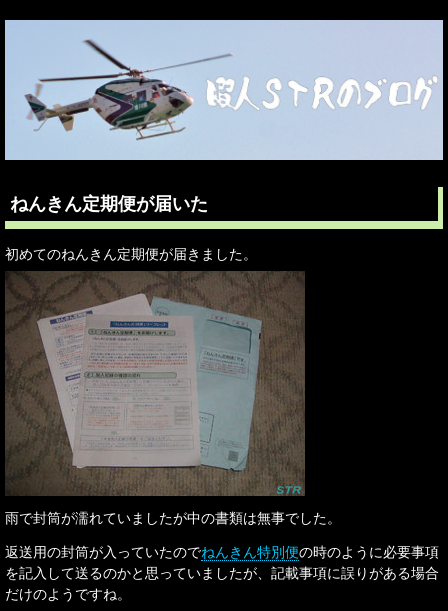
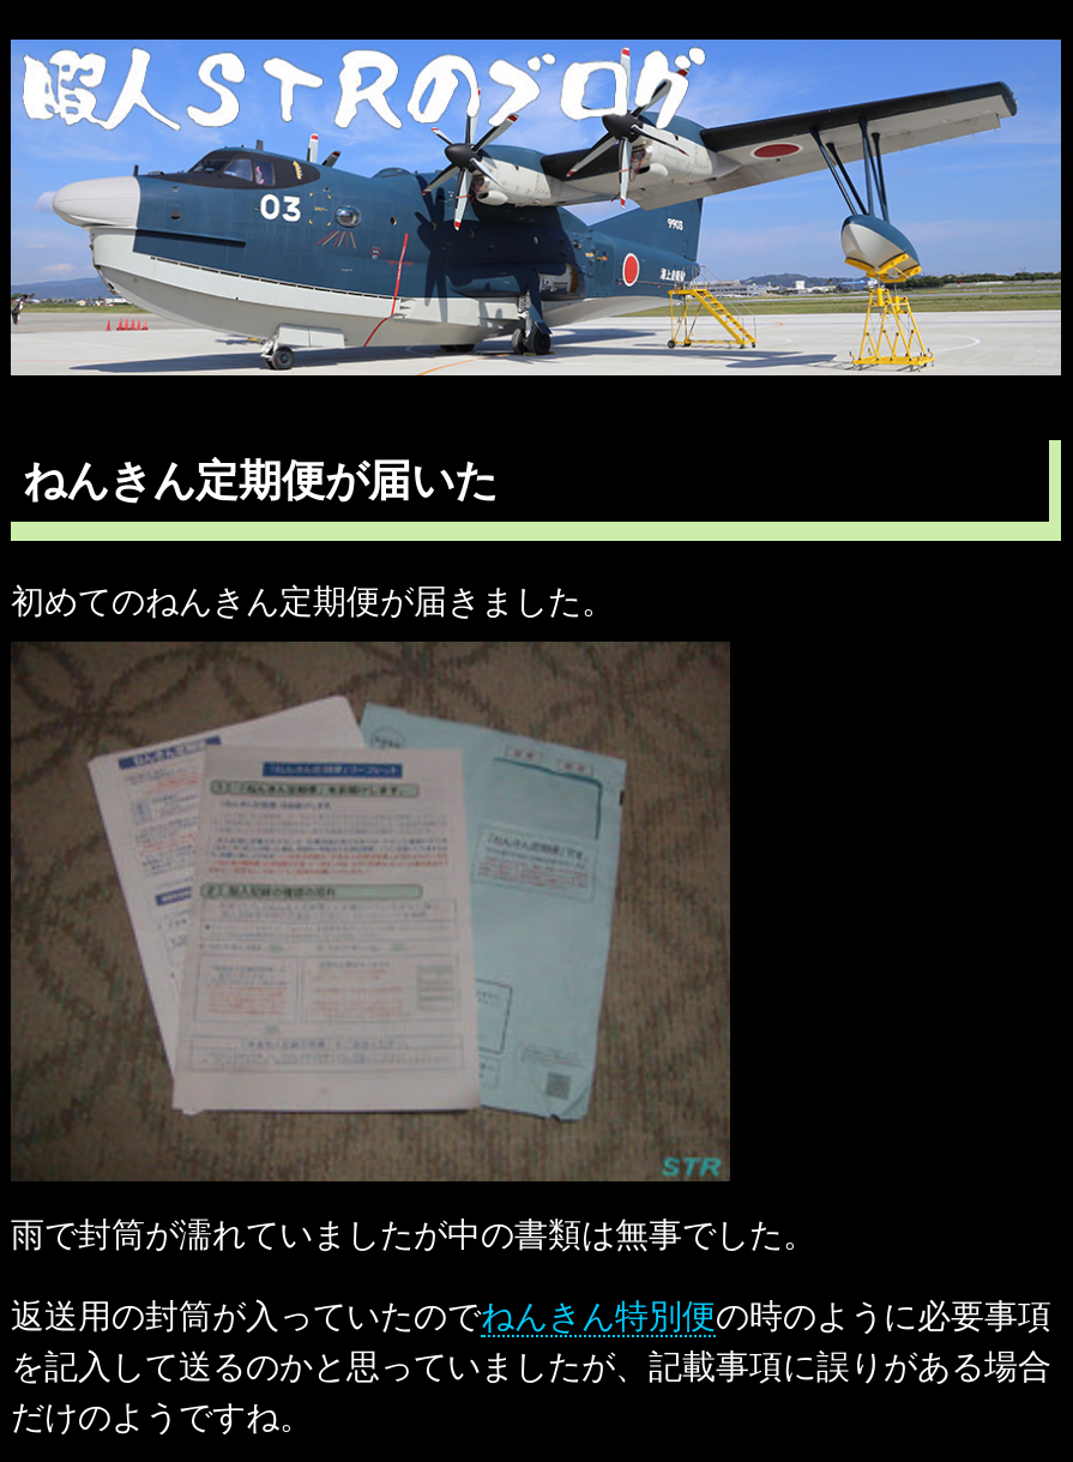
[5,19,444,160] [image] -> [11,37,1063,375] [image]

